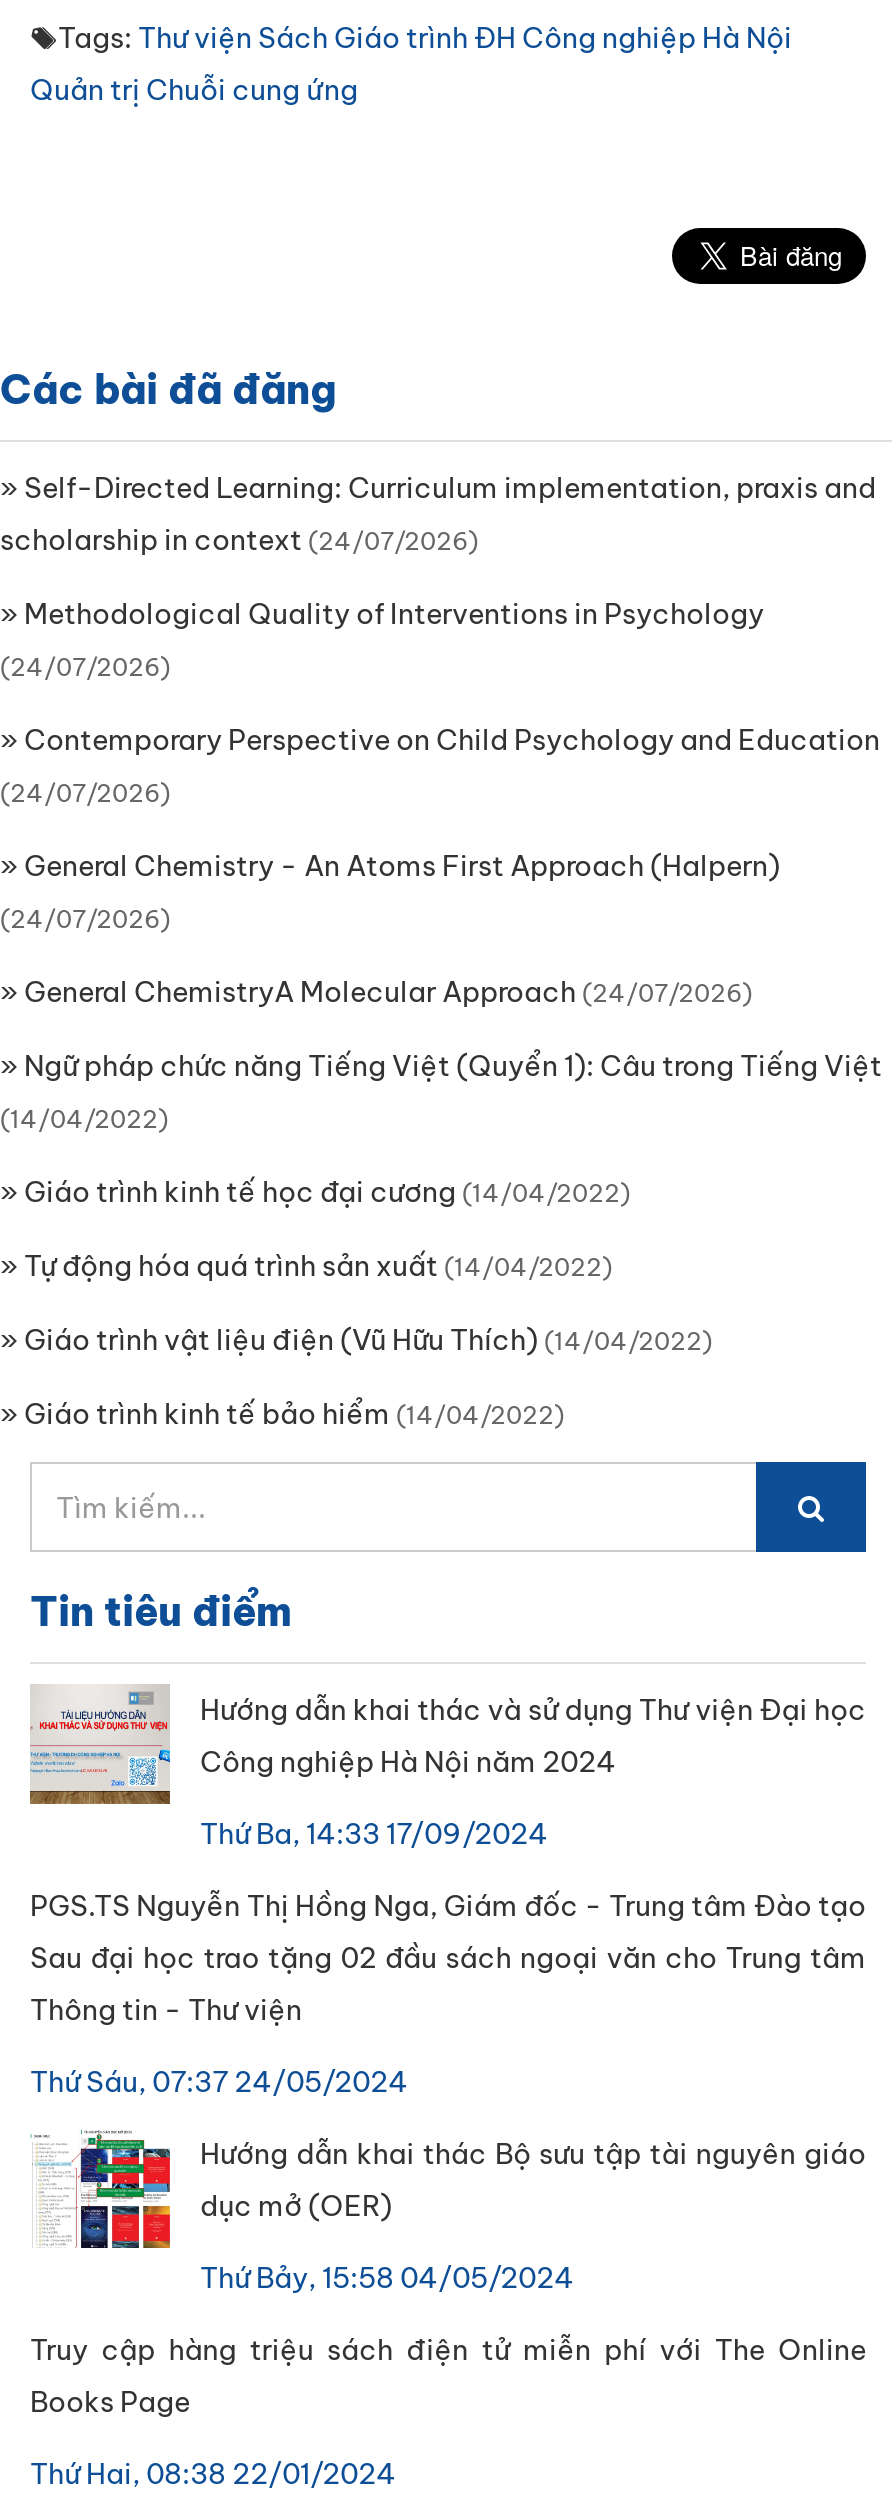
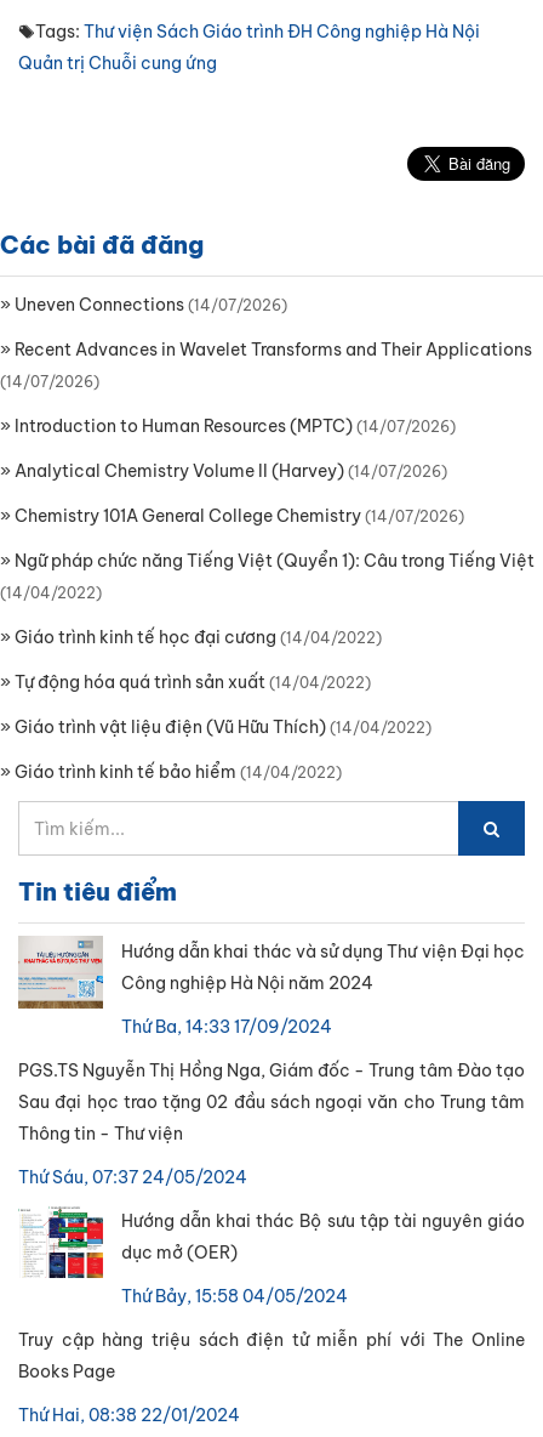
[0,470,880,1010] » Self-Directed Learning: Curriculum implementation, praxis and | scholarship in context (24/07/2026) | » Methodological Quality of Interventions in Psychology | (24/07/2026) | » Contemporary Perspective on Child Psychology and Education | (24/07/2026) | » General Chemistry - An Atoms First Approach (Halpern) | (24/07/2026) | » General ChemistryA Molecular Approach (24/07/2026) -> [0,294,532,527] » Uneven Connections (14/07/2026) | » Recent Advances in Wavelet Transforms and Their Applications | (14/07/2026) | » Introduction to Human Resources (MPTC) (14/07/2026) | » Analytical Chemistry Volume II (Harvey) (14/07/2026) | » Chemistry 101A General College Chemistry (14/07/2026)

